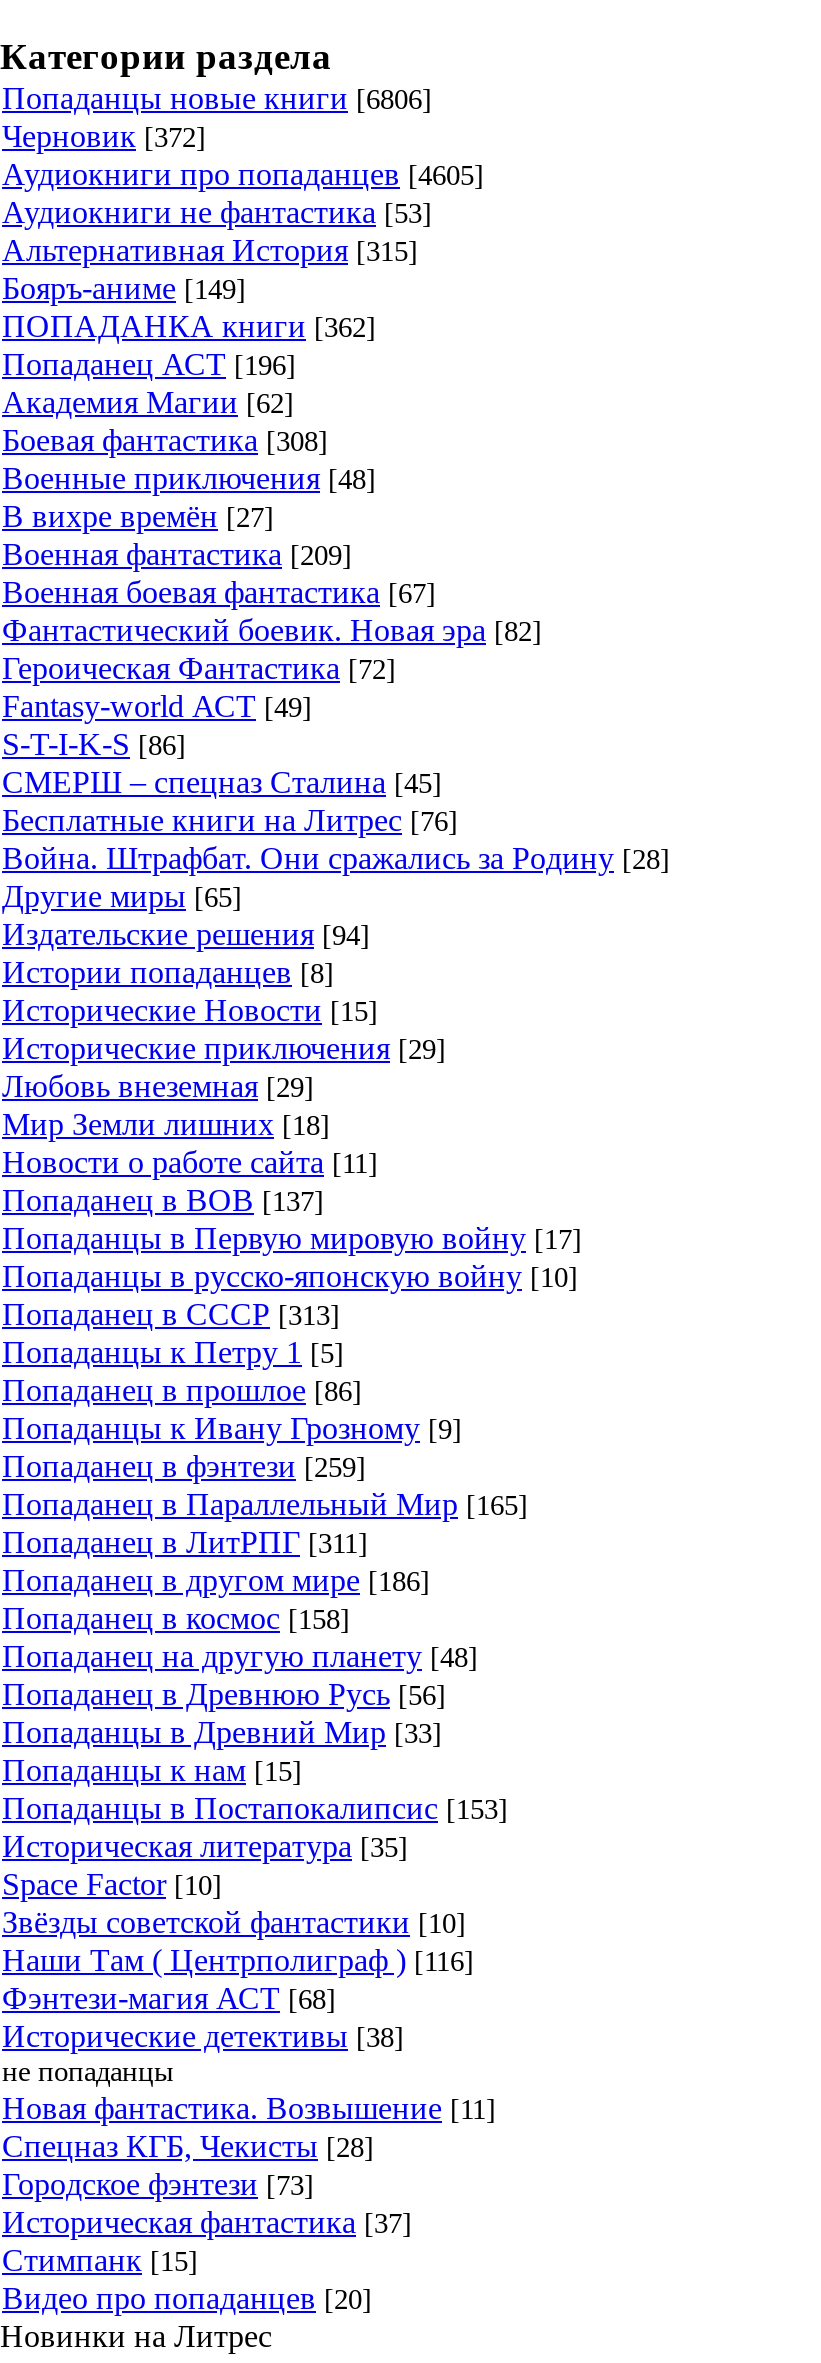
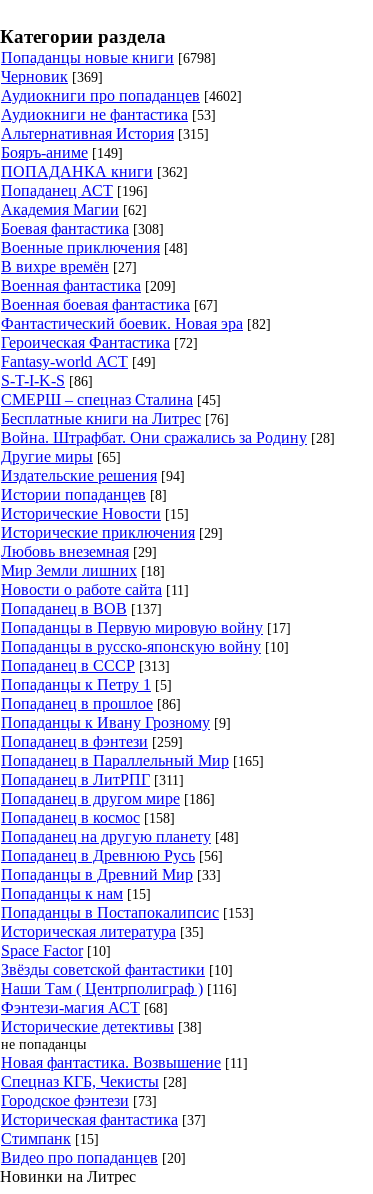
[2,81,432,115] Попаданцы новые книги [6806] -> [1,49,216,66] Попаданцы новые книги [6798]
[2,119,206,153] Черновик [372] -> [1,68,103,85] Черновик [369]
[2,157,484,191] Аудиокниги про попаданцев [4605] -> [1,87,242,104] Аудиокниги про попаданцев [4602]

